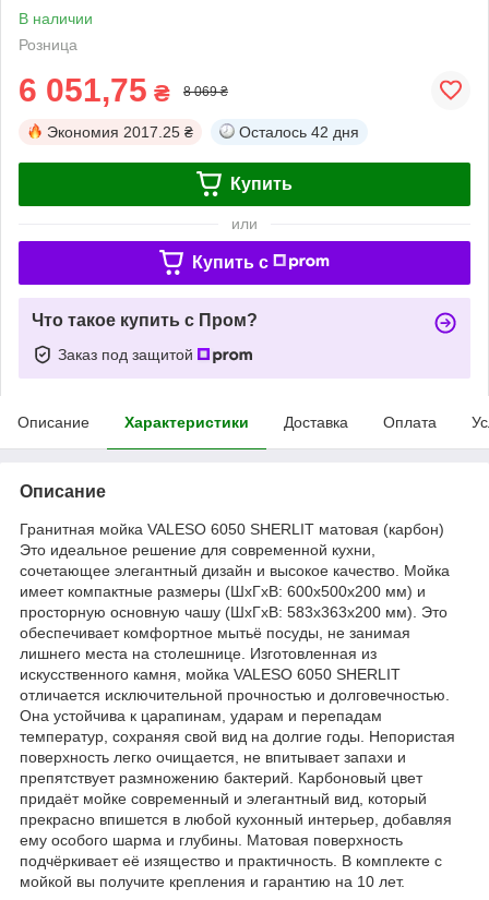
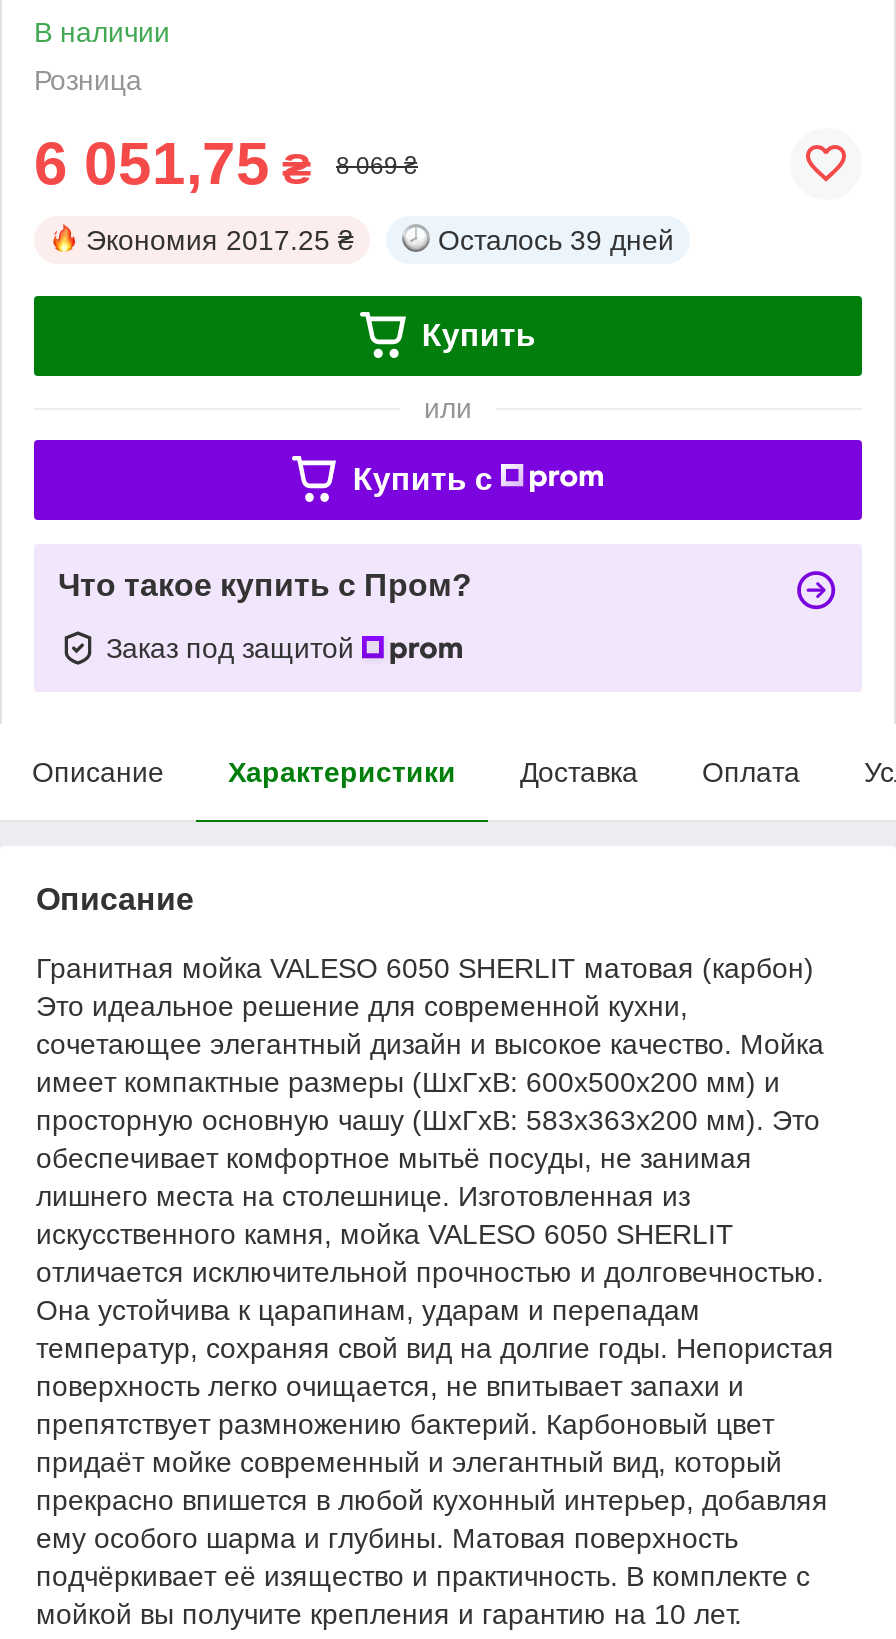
[239,123,359,141] Осталось 42 дня -> [438,224,674,256] Осталось 39 дней

